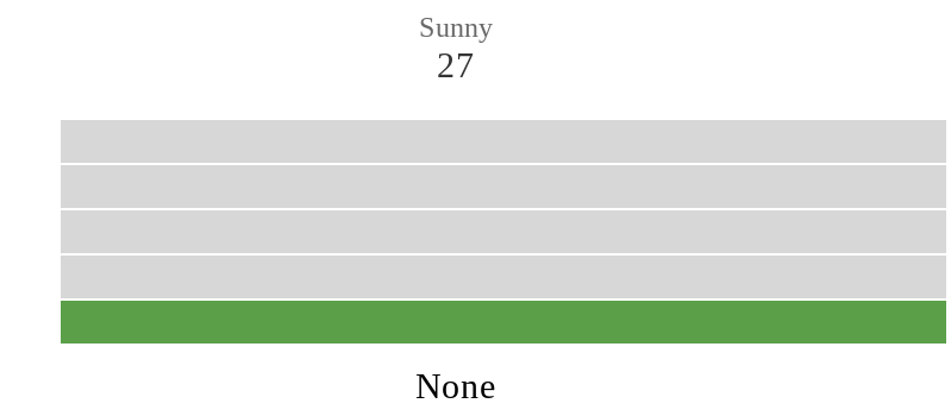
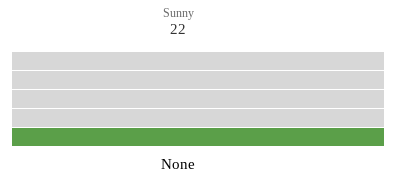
[437,45,475,83] 27 -> [170,20,186,36] 22

